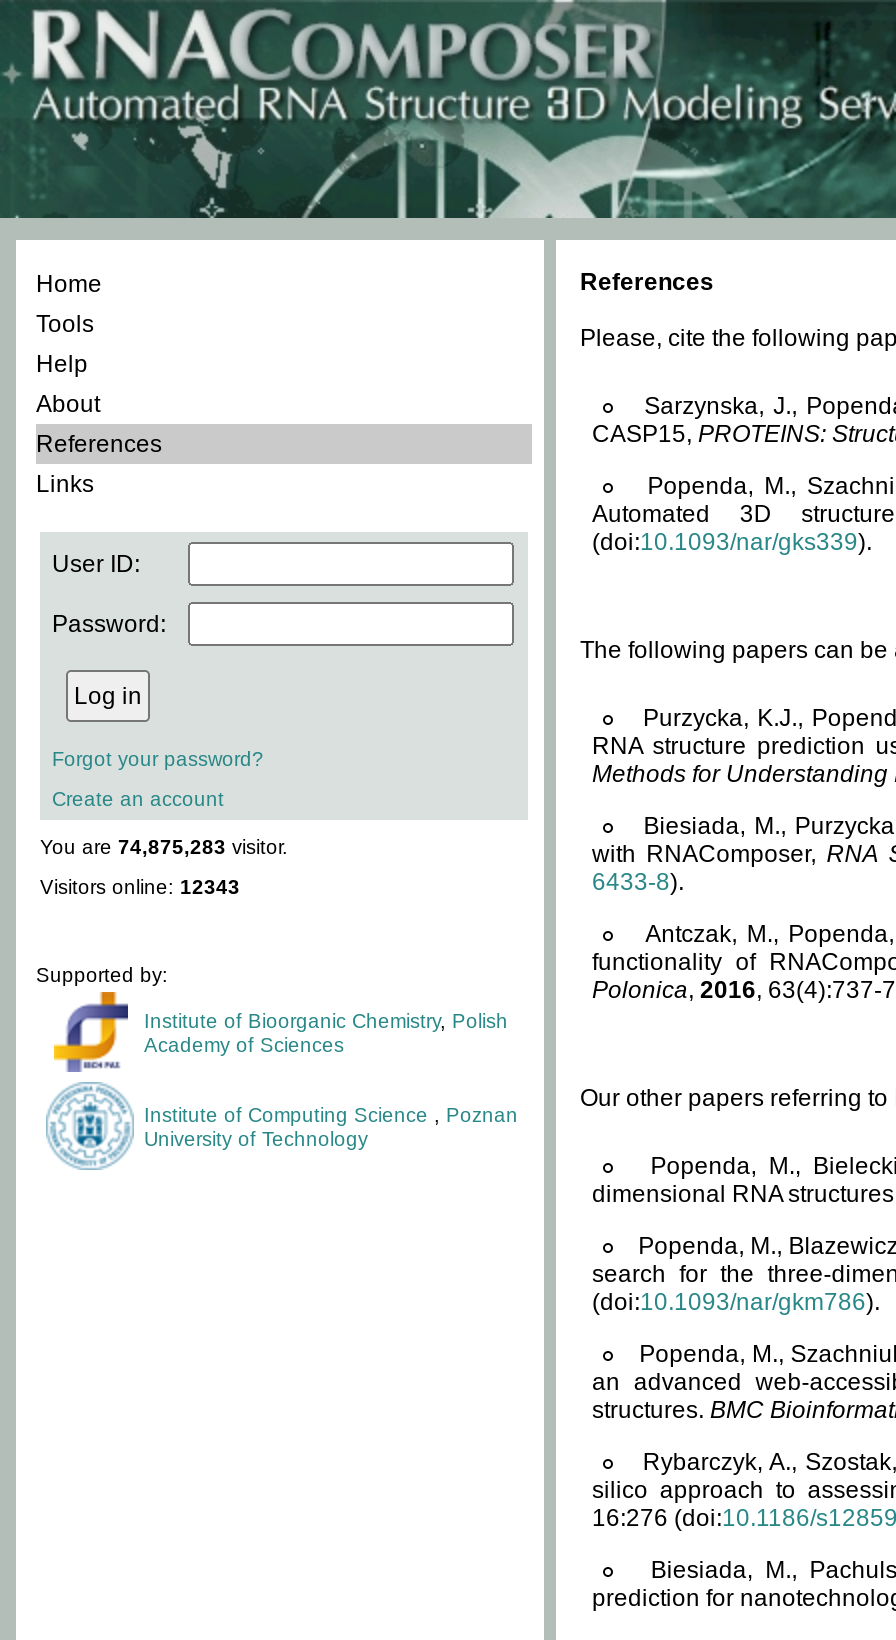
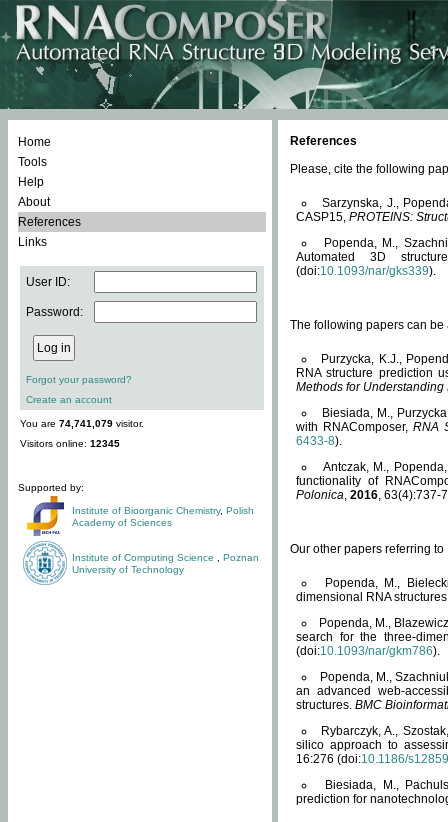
[40,836,288,858] You are 74,875,283 visitor. -> [20,418,144,429] You are 74,741,079 visitor.
[40,876,240,898] Visitors online: 12343 -> [20,438,120,449] Visitors online: 12345

